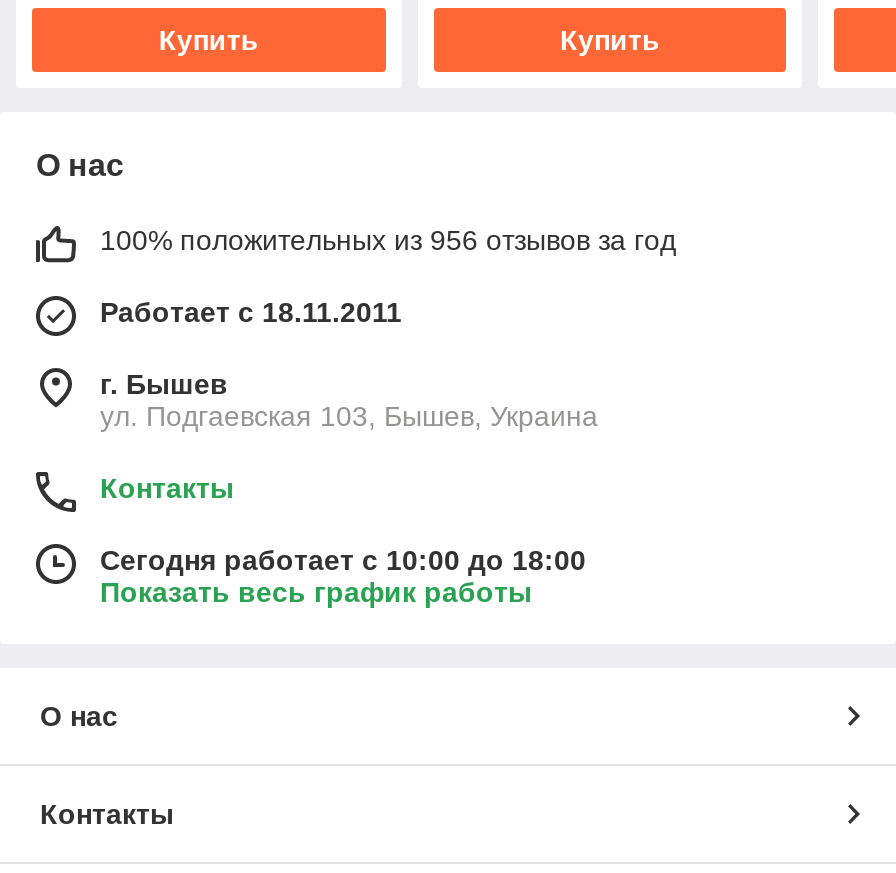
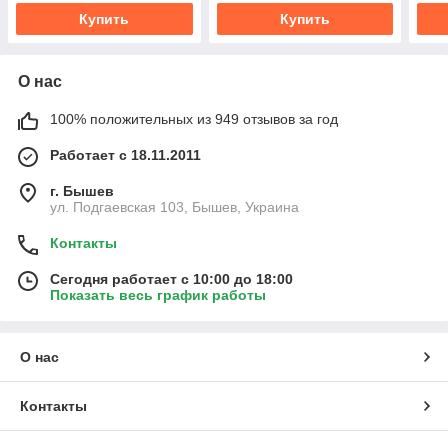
[100,224,676,256] 100% положительных из 956 отзывов за год -> [50,111,338,127] 100% положительных из 949 отзывов за год

